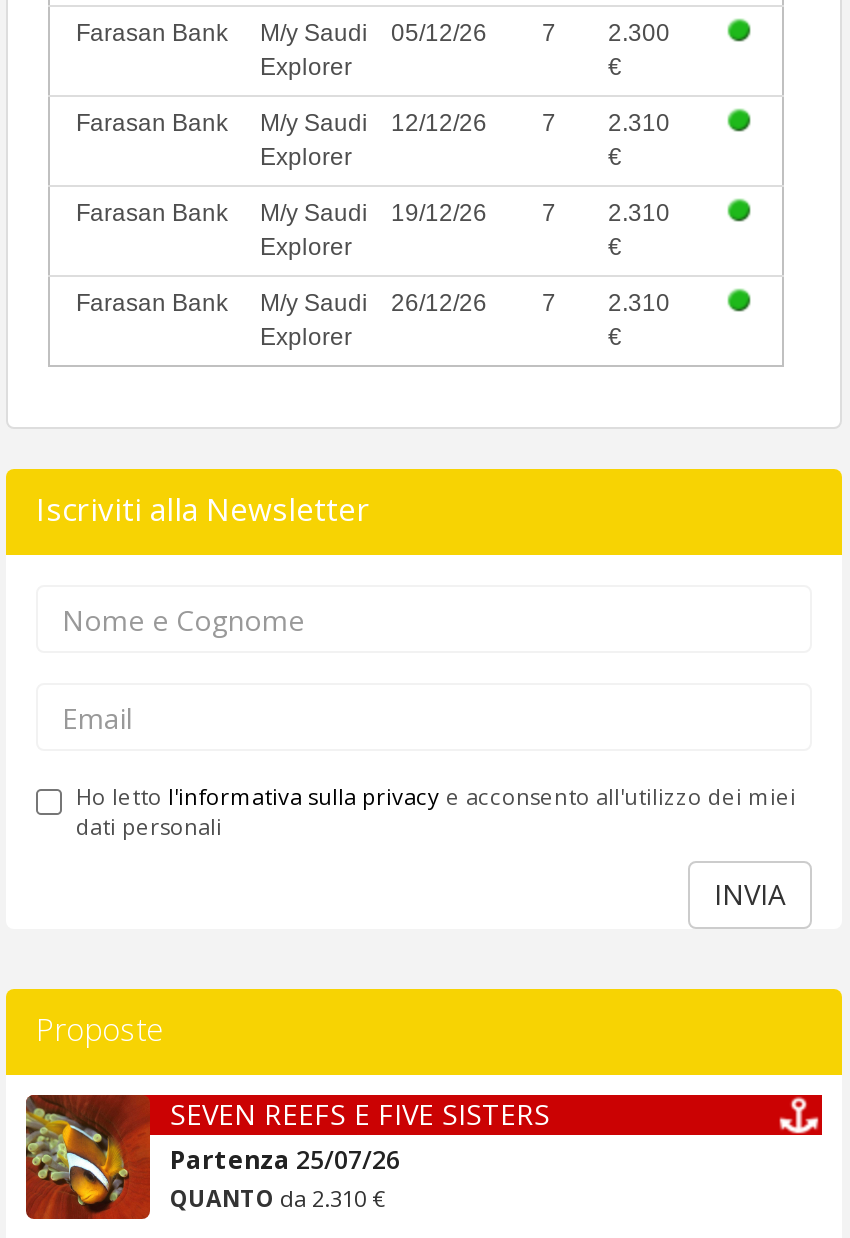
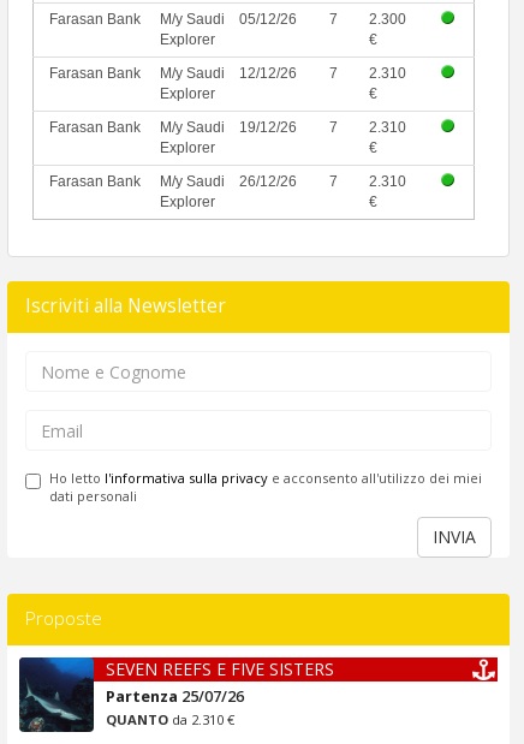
[24,1093,152,1221] [image] -> [18,656,95,733] [image]

